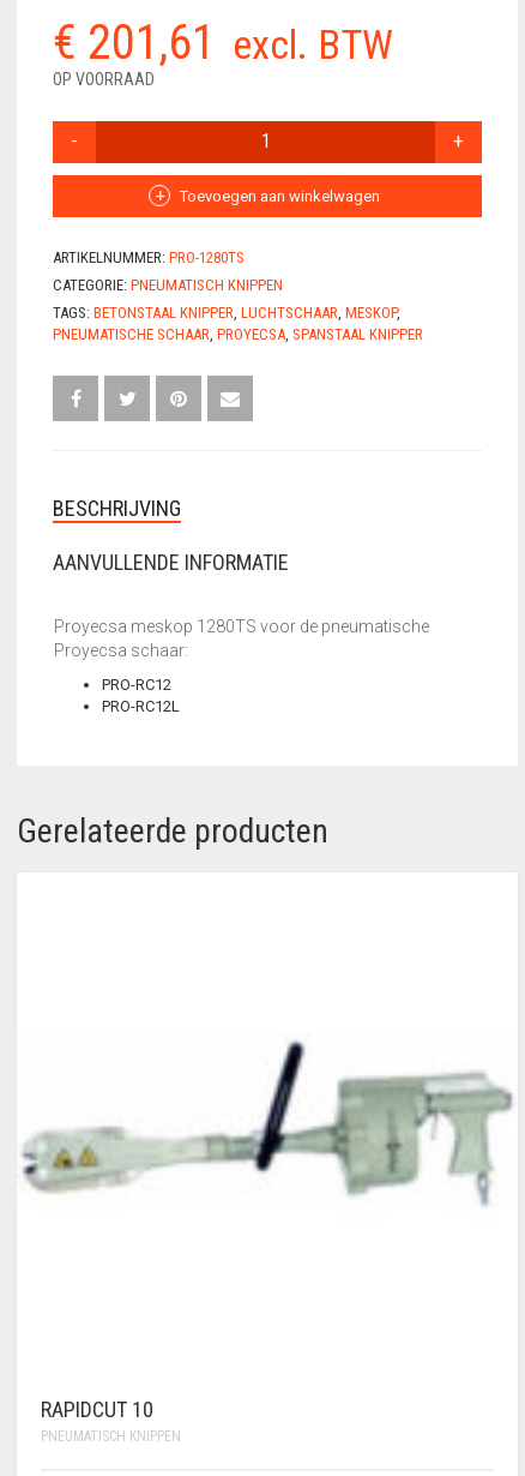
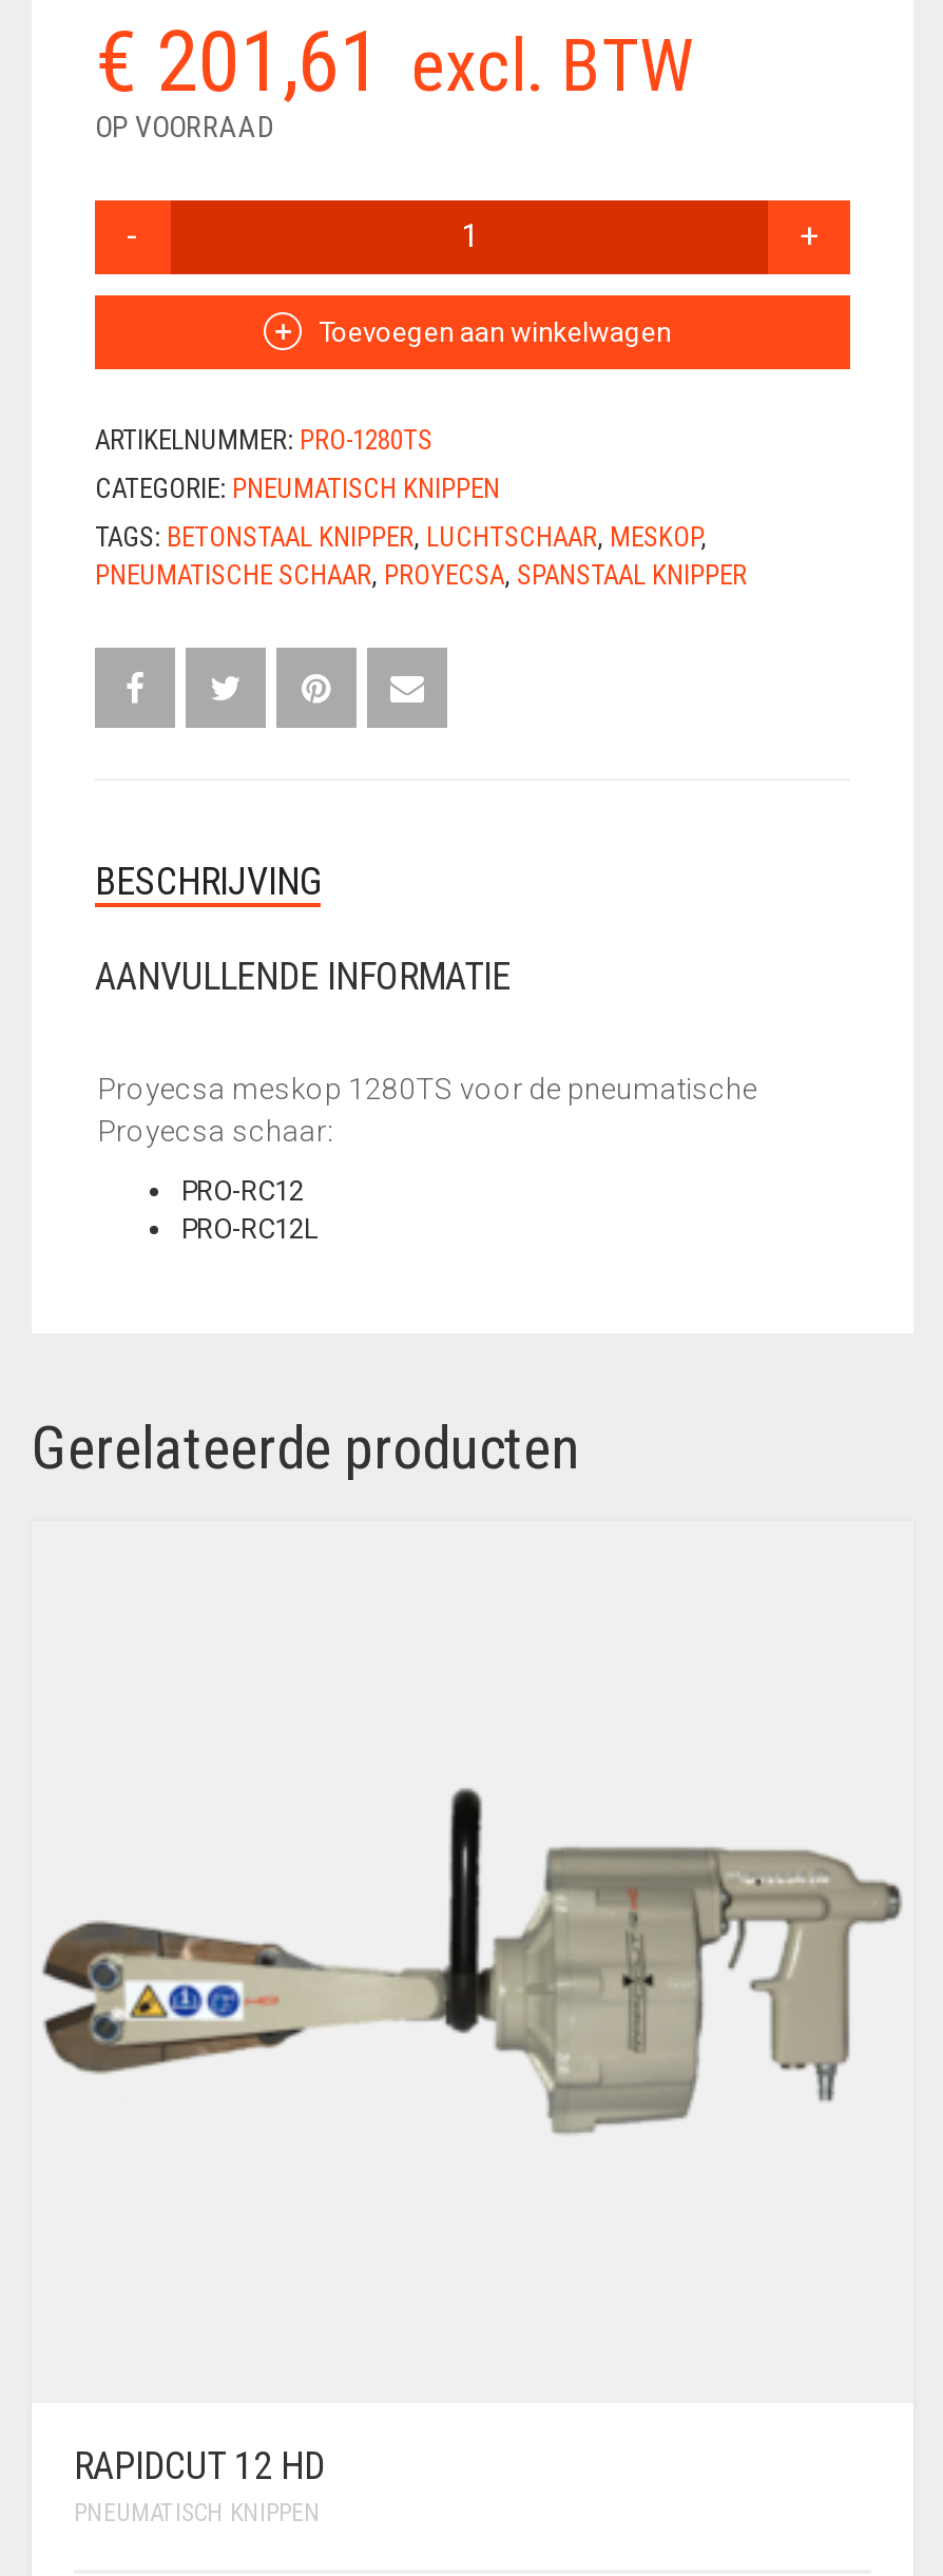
[23,1025,512,1222] [image] -> [40,1785,903,2137] [image]
[41,1397,153,1422] RAPIDCUT 10 -> [74,2444,325,2488] RAPIDCUT 12 HD

